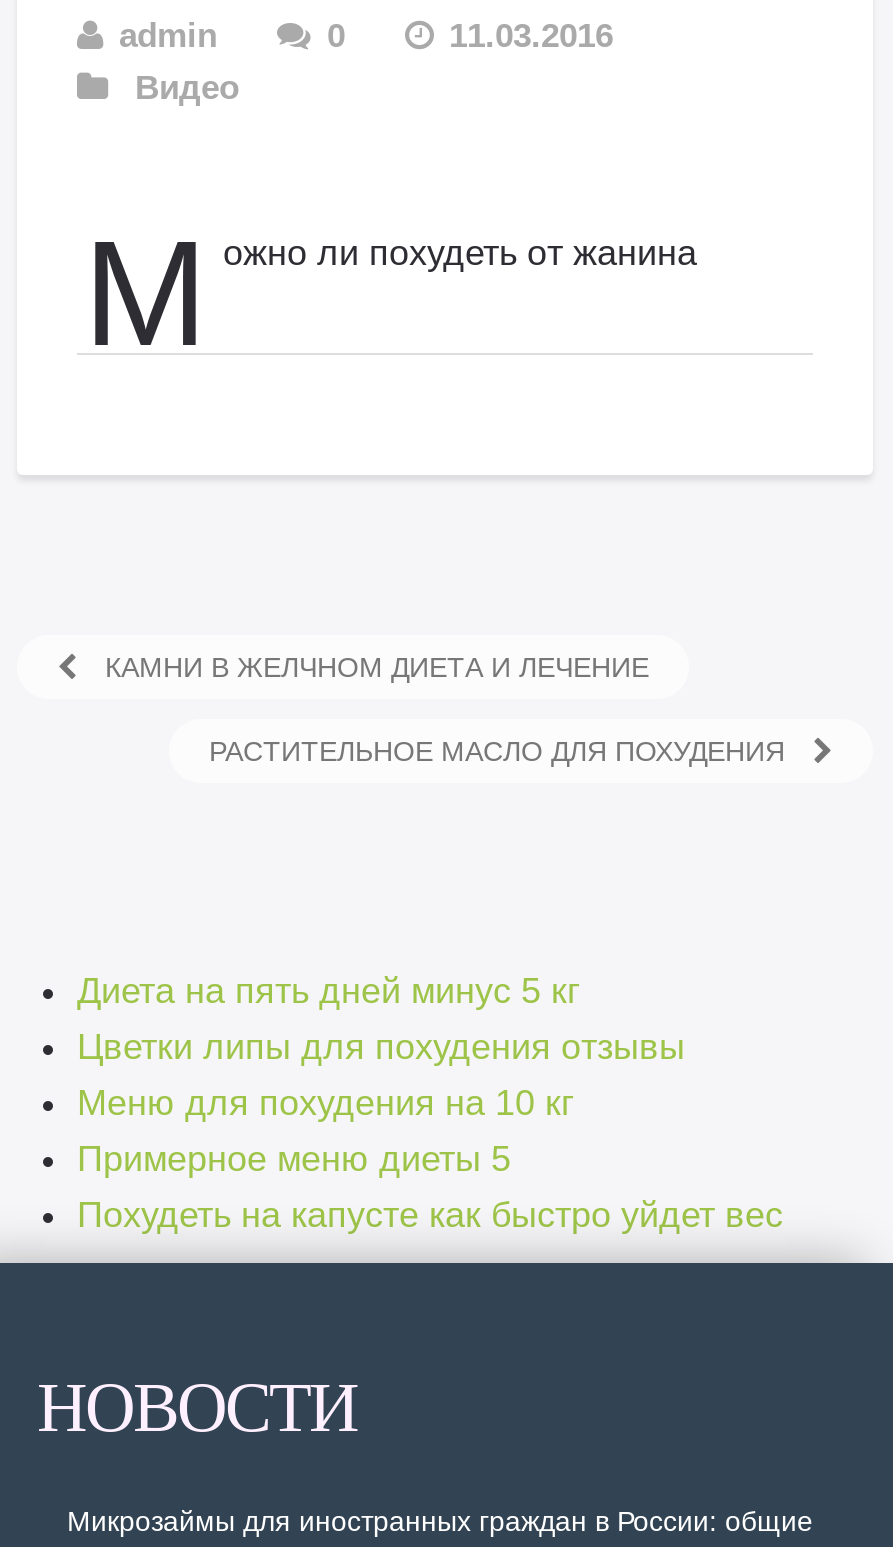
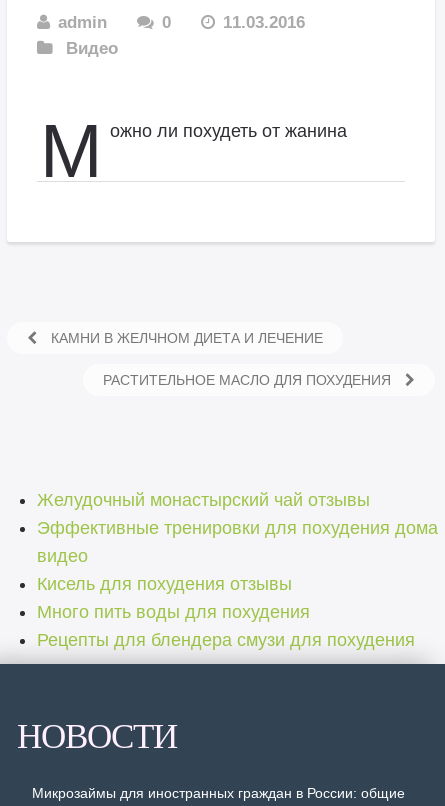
[77,971,783,1235] Диета на пять дней минус 5 кг | Цветки липы для похудения отзывы | Меню для похудения на 10 кг | Примерное меню диеты 5 | Похудеть на капусте как быстро уйдет вес -> [37,490,438,650] Желудочный монастырский чай отзывы | Эффективные тренировки для похудения дома | видео | Кисель для похудения отзывы | Много пить воды для похудения | Рецепты для блендера смузи для похудения

